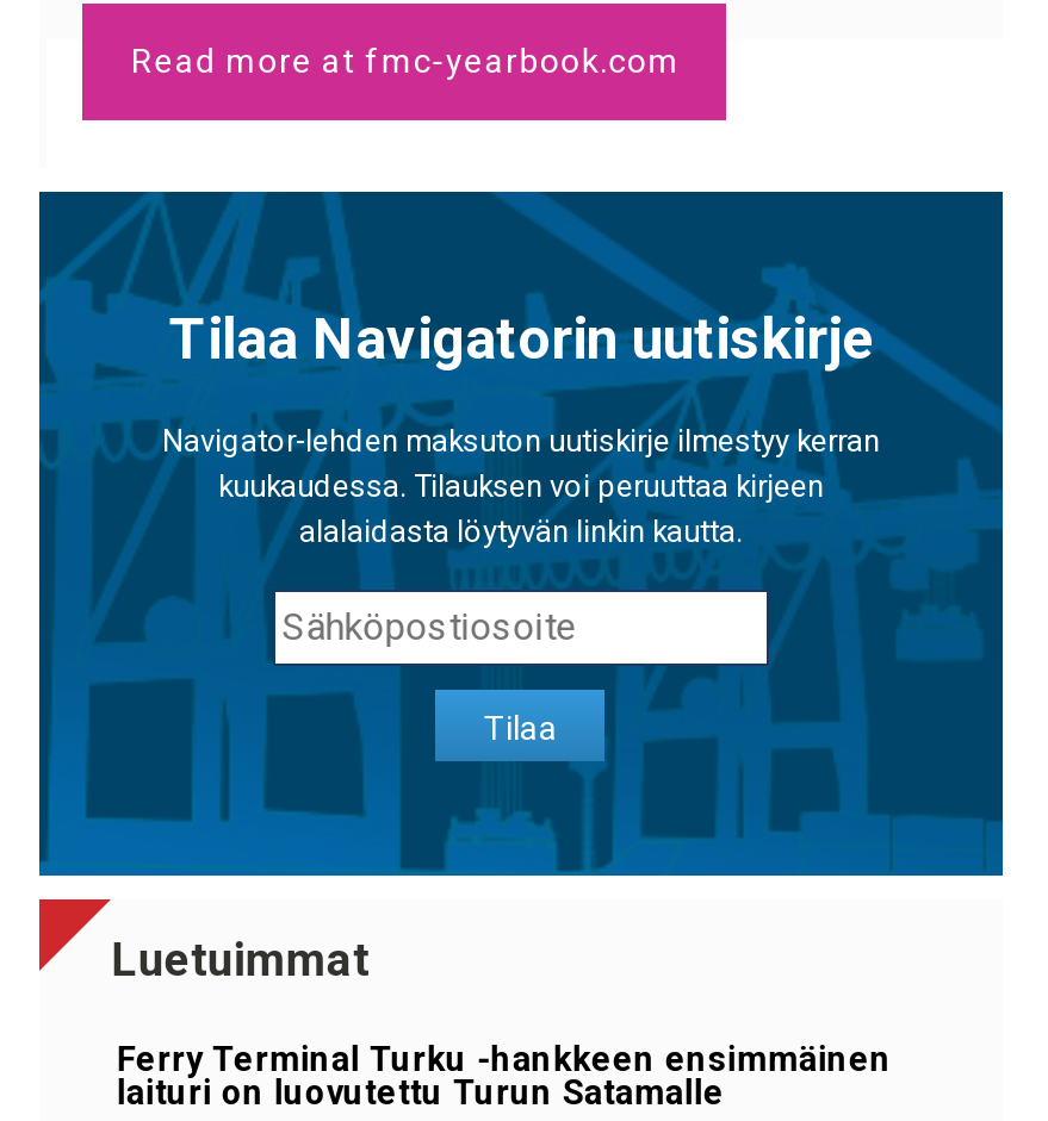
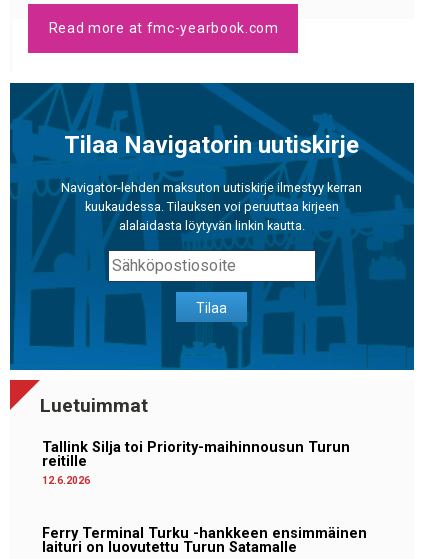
none -> [42,439,350,486] Tallink Silja toi Priority-maihinnousun Turun | reitille | 12.6.2026

